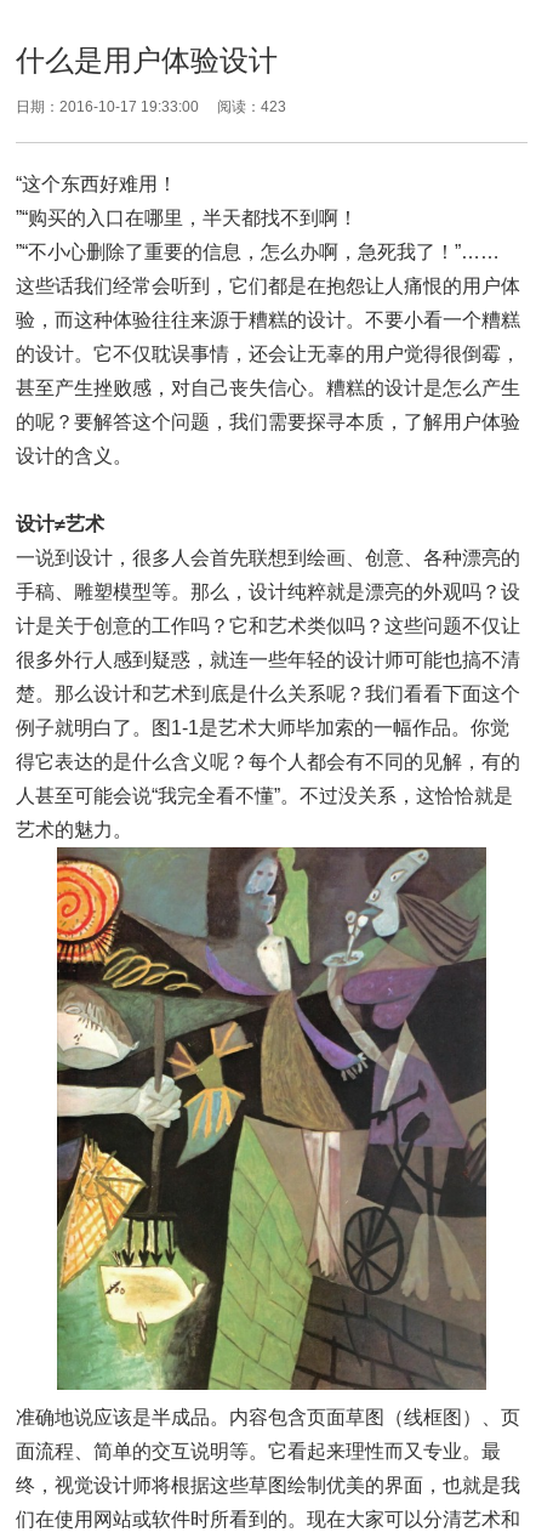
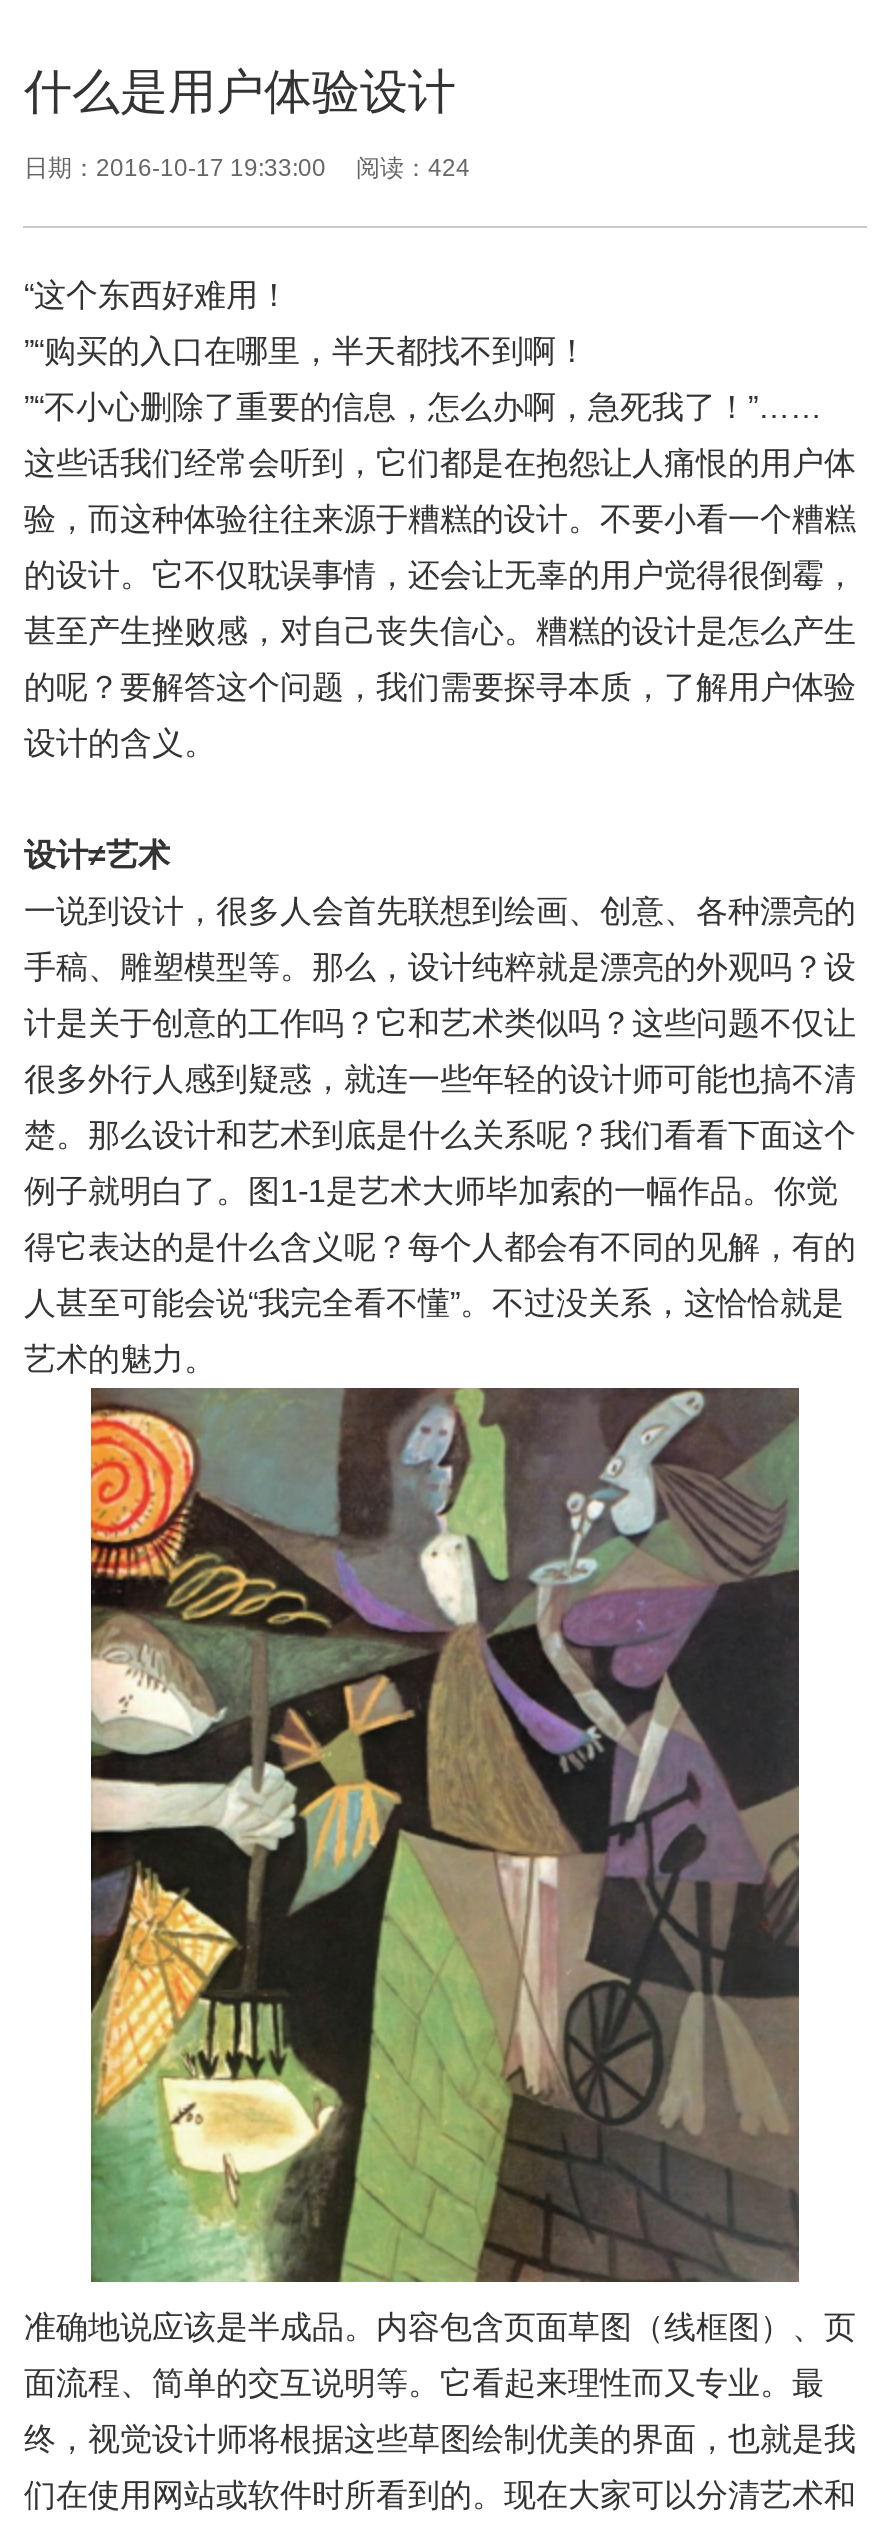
[16,98,287,115] 日期：2016-10-17 19:33:00 阅读：423 -> [24,154,470,182] 日期：2016-10-17 19:33:00 阅读：424

